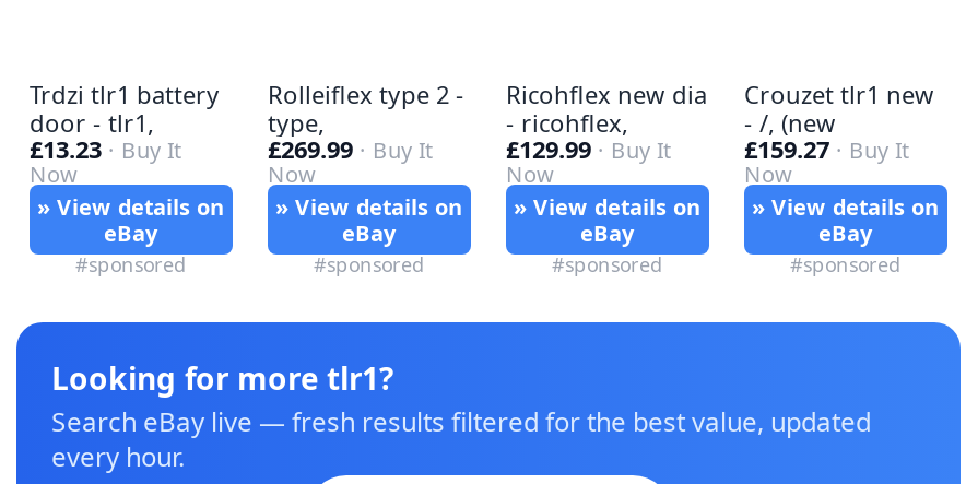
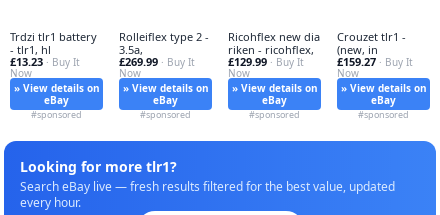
[744,78,934,139] Crouzet tlr1 new | - /, (new -> [337,29,406,57] Crouzet tlr1 - | (new, in
[30,106,154,139] door - tlr1, -> [10,42,51,57] - tlr1, hl
[268,106,325,139] type, -> [119,42,143,57] 3.5a,
[506,106,628,139] - ricohflex, -> [228,42,314,57] riken - ricohflex,

